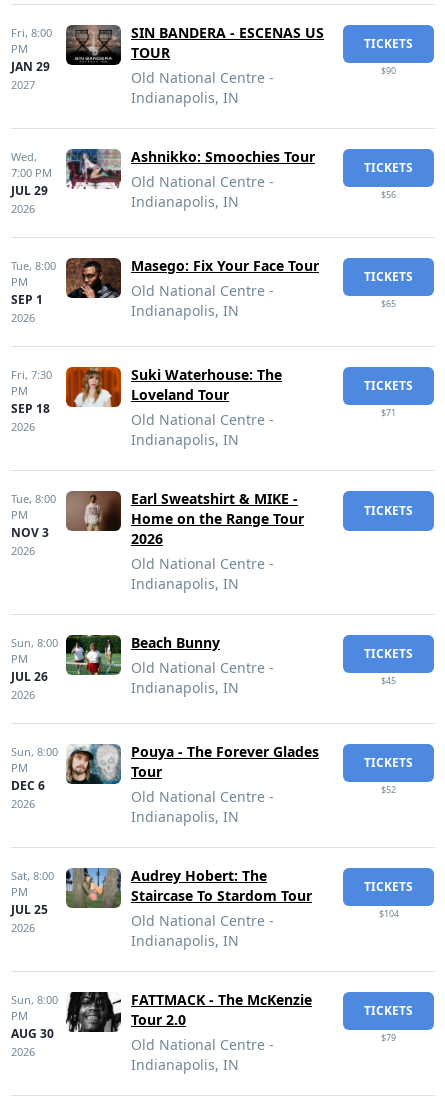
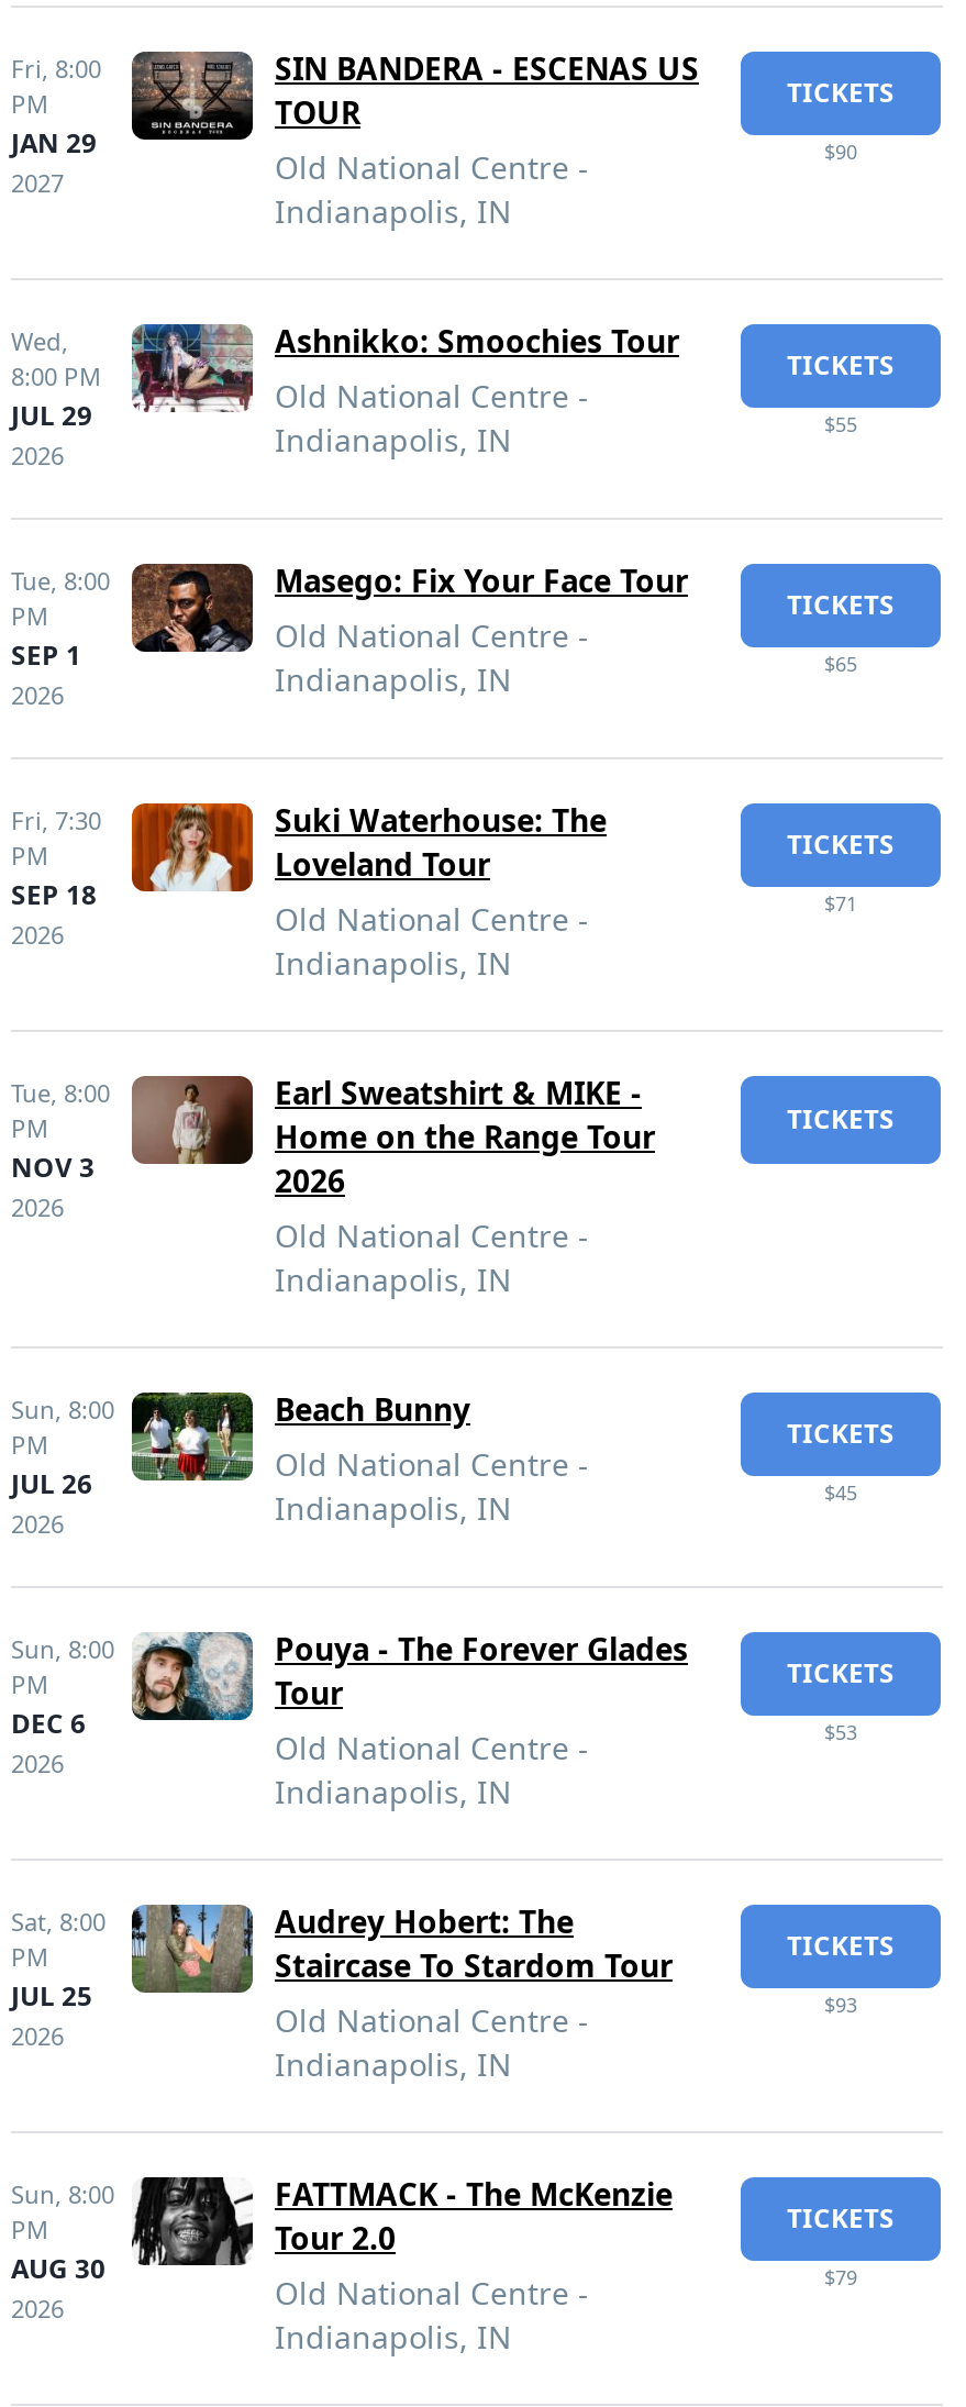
[11,165,52,180] 7:00 PM -> [11,359,101,392] 8:00 PM
[381,188,396,201] $56 -> [824,410,857,439] $55
[381,783,396,796] $52 -> [824,1718,857,1746] $53
[378,907,398,920] $104 -> [824,1990,857,2019] $93

